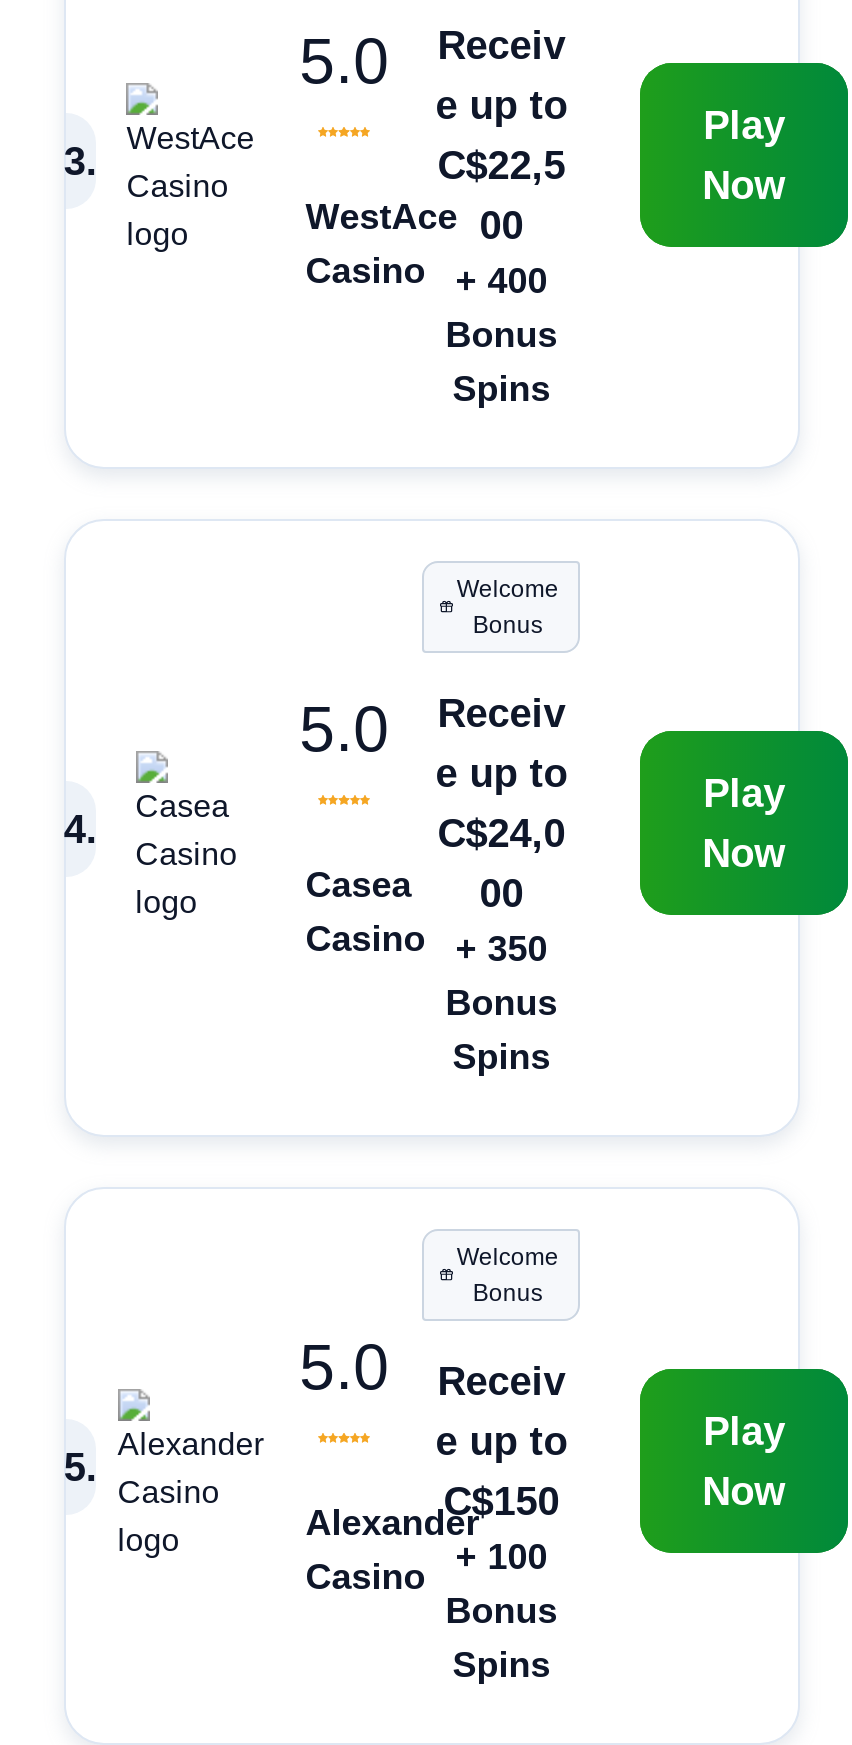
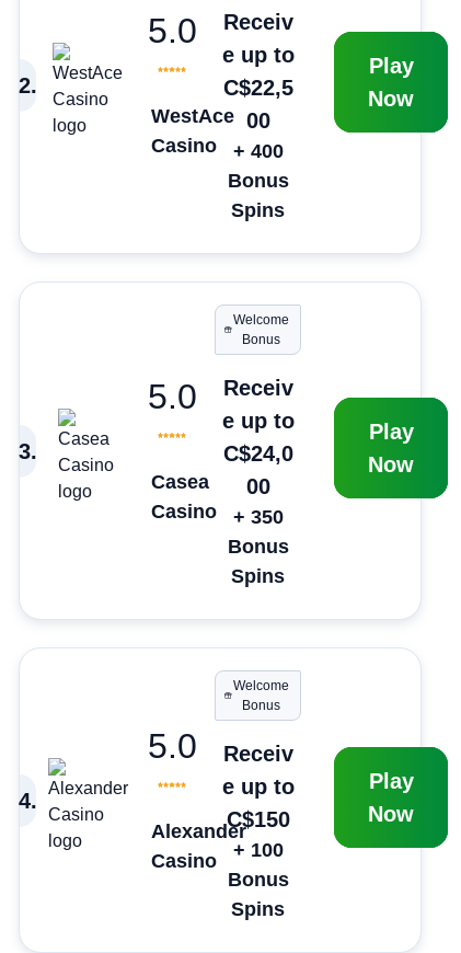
[64,138,98,182] 3. -> [18,73,37,97] 2.
[64,806,98,850] 4. -> [18,439,37,463] 3.
[64,1444,98,1488] 5. -> [18,788,37,812] 4.

